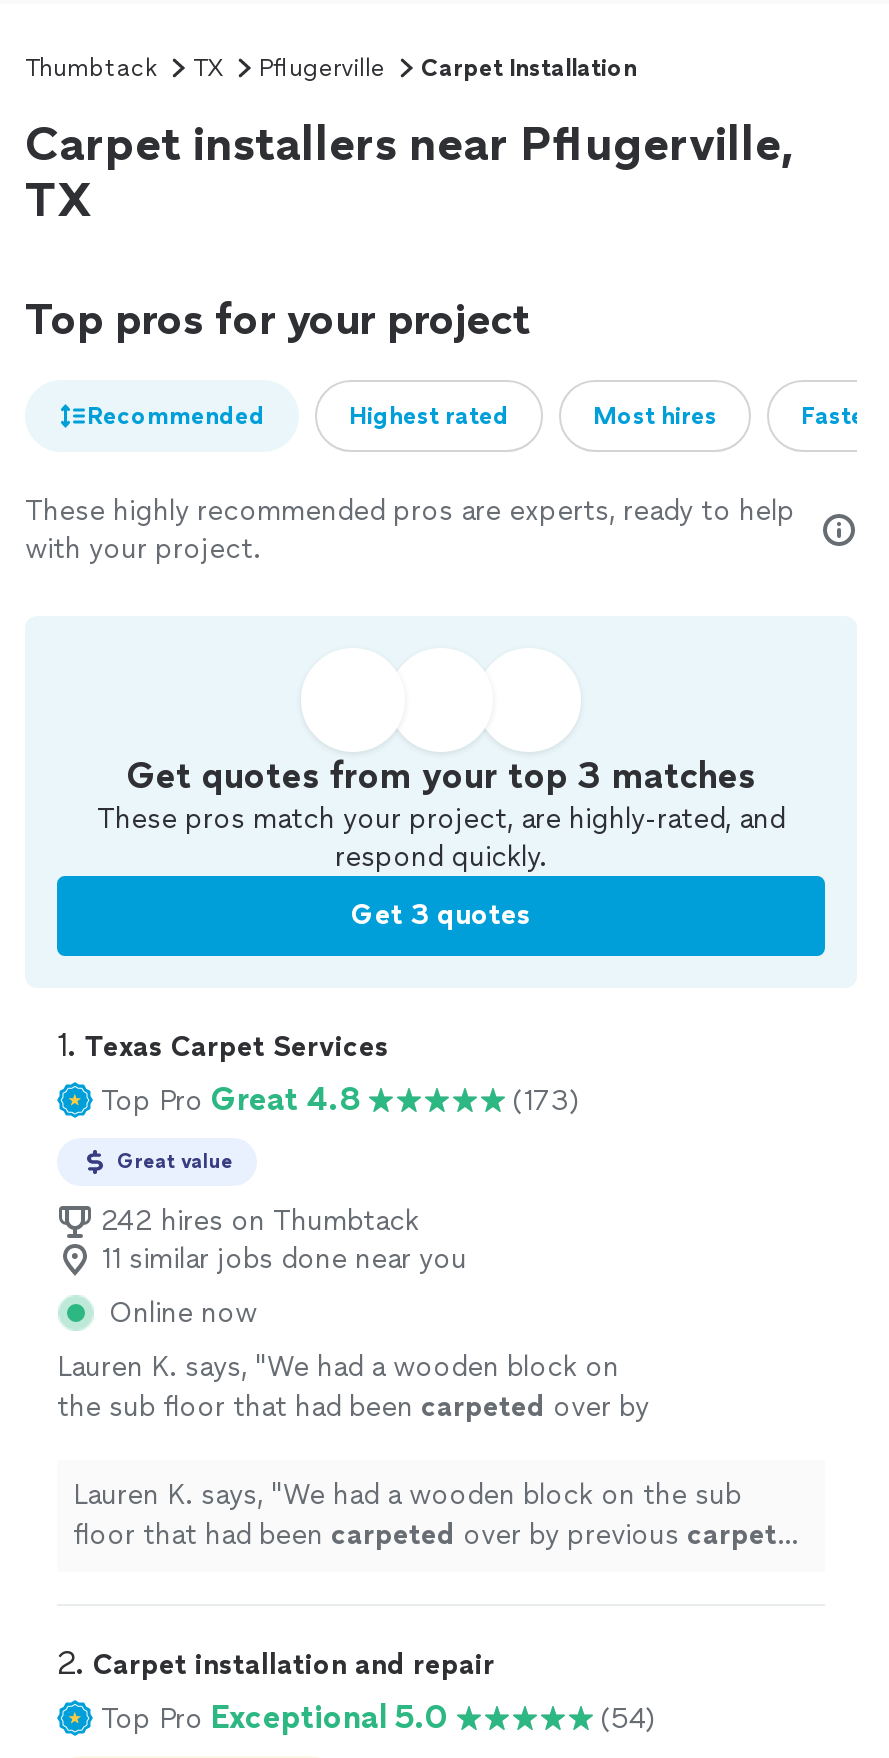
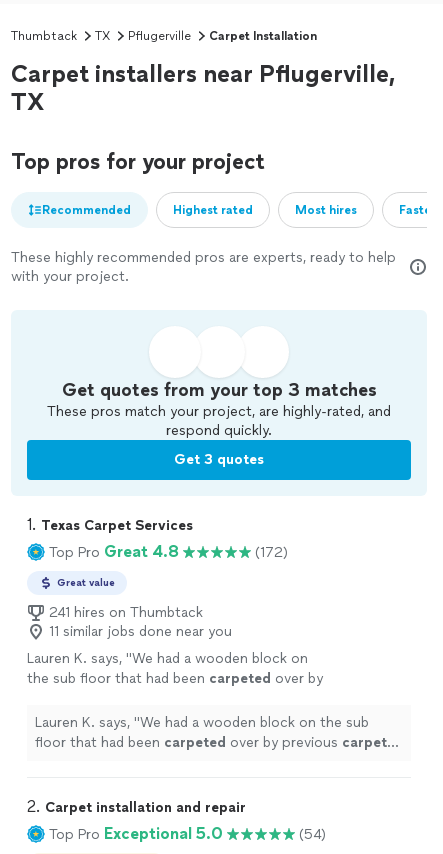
[513,1083,579,1117] (173) -> [255,543,288,560] (172)
[101,1204,419,1238] 242 hires on Thumbtack -> [49,604,203,621] 241 hires on Thumbtack
[109,1296,257,1330] Online now -> none

